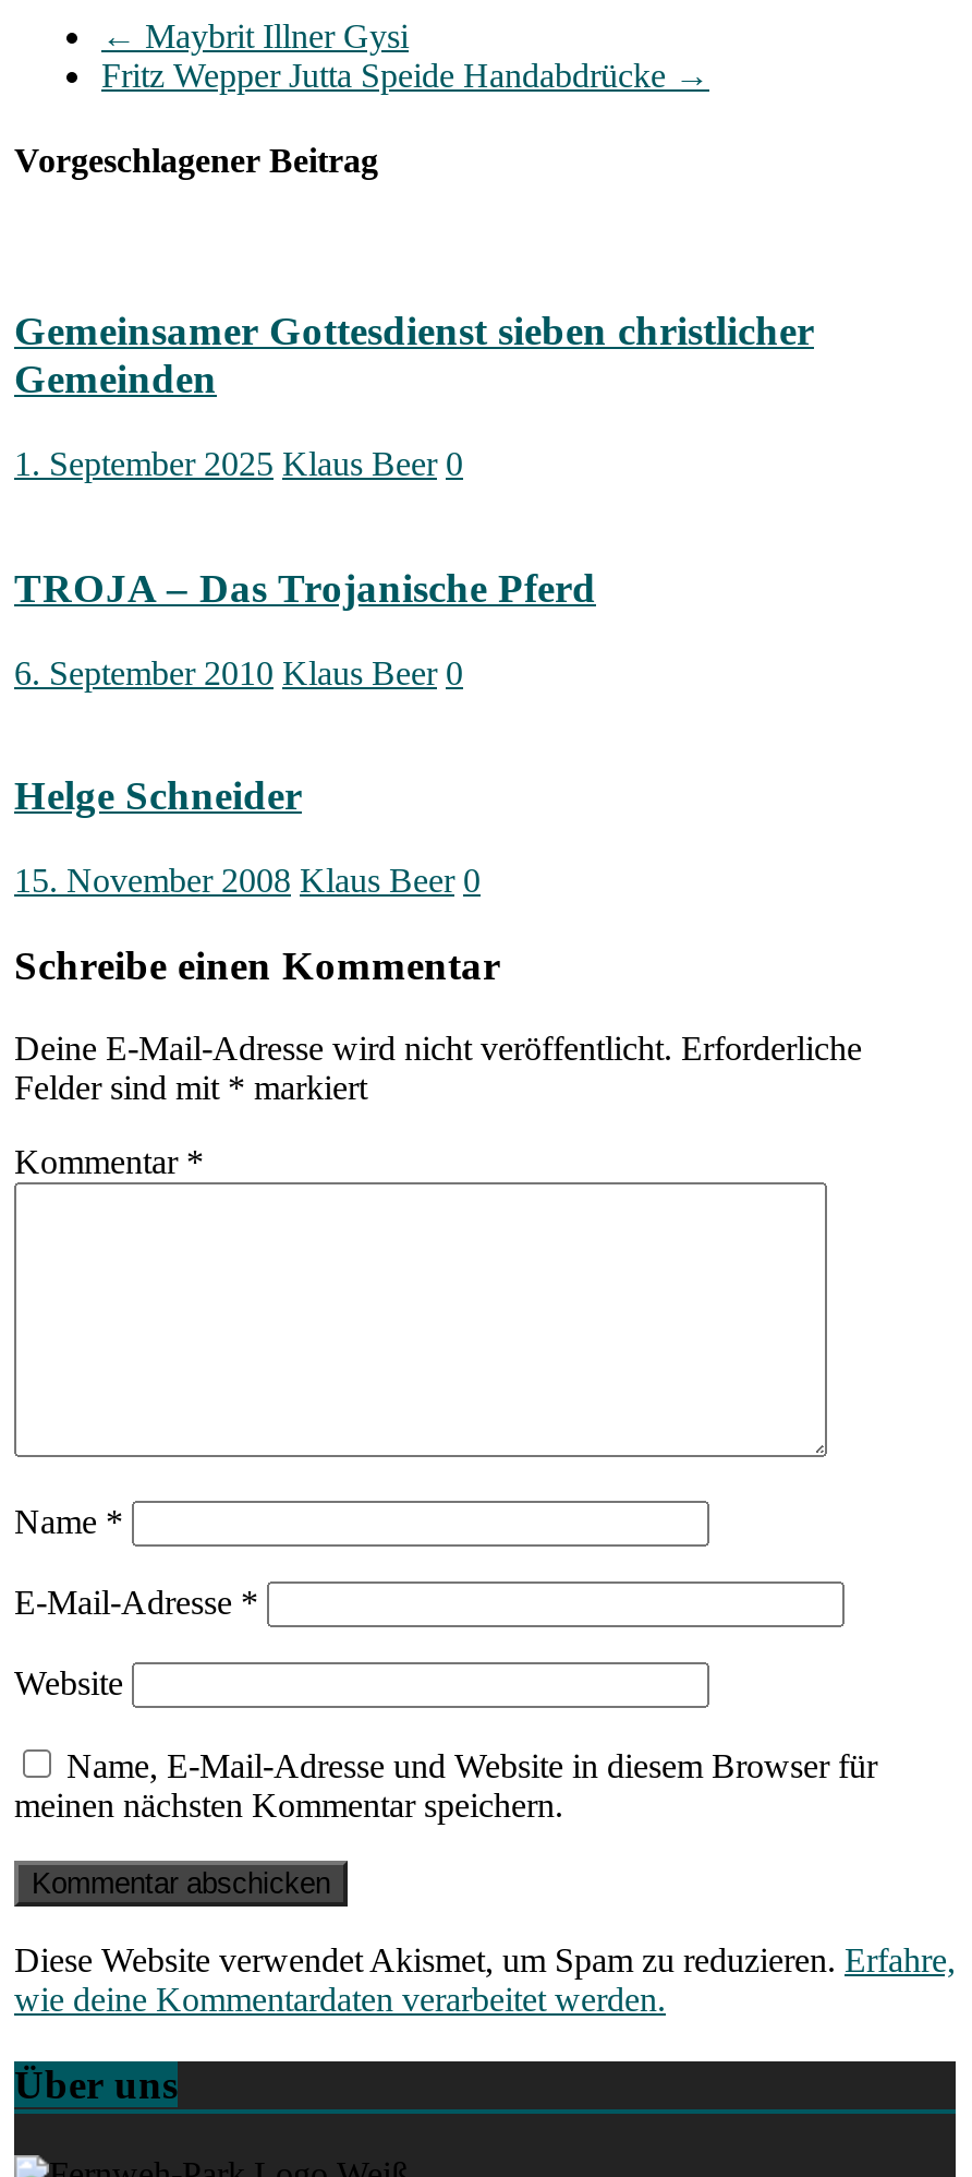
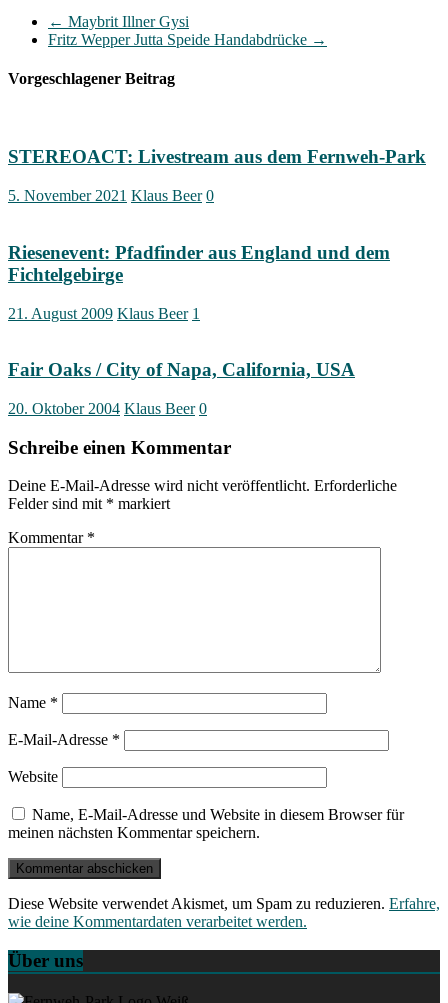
[14,308,814,402] Gemeinsamer Gottesdienst sieben christlicher | Gemeinden -> [8,146,426,167] STEREOACT: Livestream aus dem Fernweh-Park
[14,445,463,482] 1. September 2025 Klaus Beer 0 -> [8,187,214,204] 5. November 2021 Klaus Beer 0
[14,565,596,611] TROJA – Das Trojanische Pferd -> [8,242,390,285] Riesenevent: Pfadfinder aus England und dem | Fichtelgebirge
[14,654,463,691] 6. September 2010 Klaus Beer 0 -> [8,305,200,322] 21. August 2009 Klaus Beer 1
[14,773,302,819] Helge Schneider -> [8,359,355,380] Fair Oaks / City of Napa, California, USA
[14,862,481,899] 15. November 2008 Klaus Beer 0 -> [8,400,207,417] 20. Oktober 2004 Klaus Beer 0

